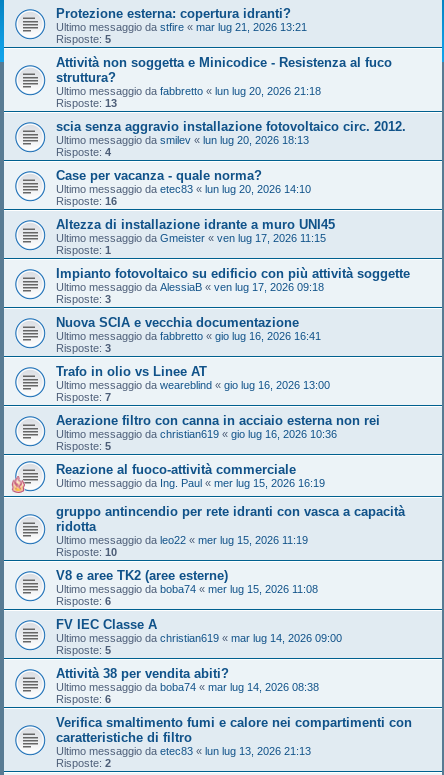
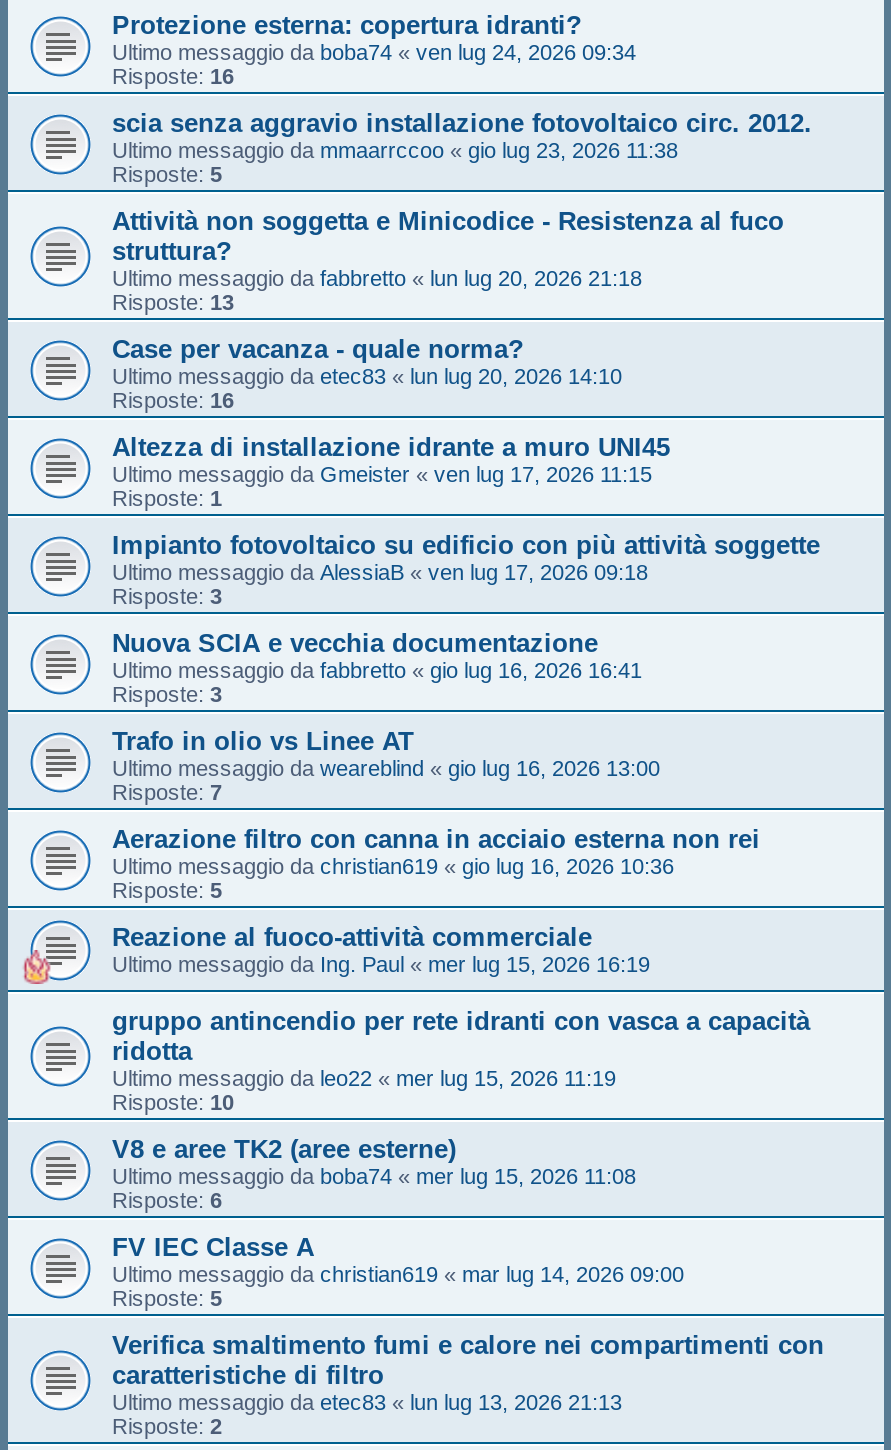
[56,21,307,33] Ultimo messaggio da stfire «mar lug 21, 2026 13:21 -> [112,40,678,162] Ultimo messaggio da boba74«ven lug 24, 2026 09:34 | Risposte: 16 | Ultimo messaggio da mmaarrccoo «gio lug 23, 2026 11:38
moved [56,33,392,109] -> [112,162,784,314]: Risposte: 5 | Attività non soggetta e Minicodice - Resistenza al fuco | struttura? | Ultimo messaggio da fabbretto «lun lug 20, 2026 21:18 | Risposte: 13
moved [56,119,406,134] -> [112,108,812,138]: scia senza aggravio installazione fotovoltaico circ. 2012.
[56,134,309,158] Ultimo messaggio da smilev «lun lug 20, 2026 18:13 | Risposte: 4 -> none
[56,666,319,705] Attività 38 per vendita abiti? | Ultimo messaggio da boba74 «mar lug 14, 2026 08:38 | Risposte: 6 -> none

